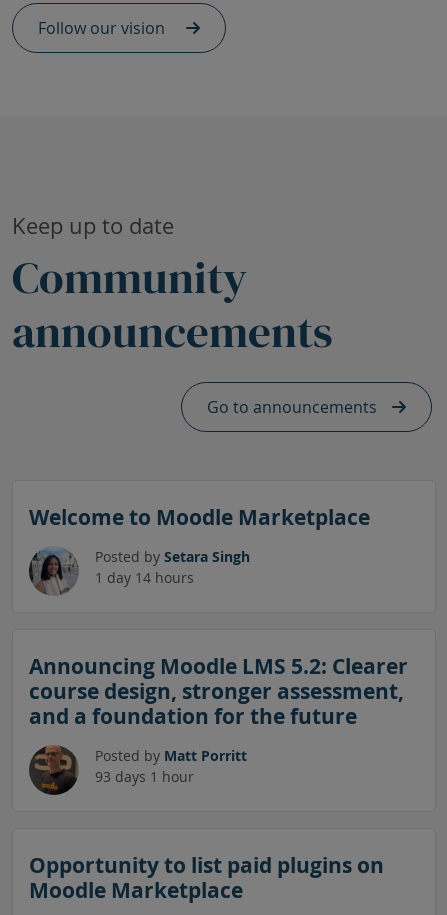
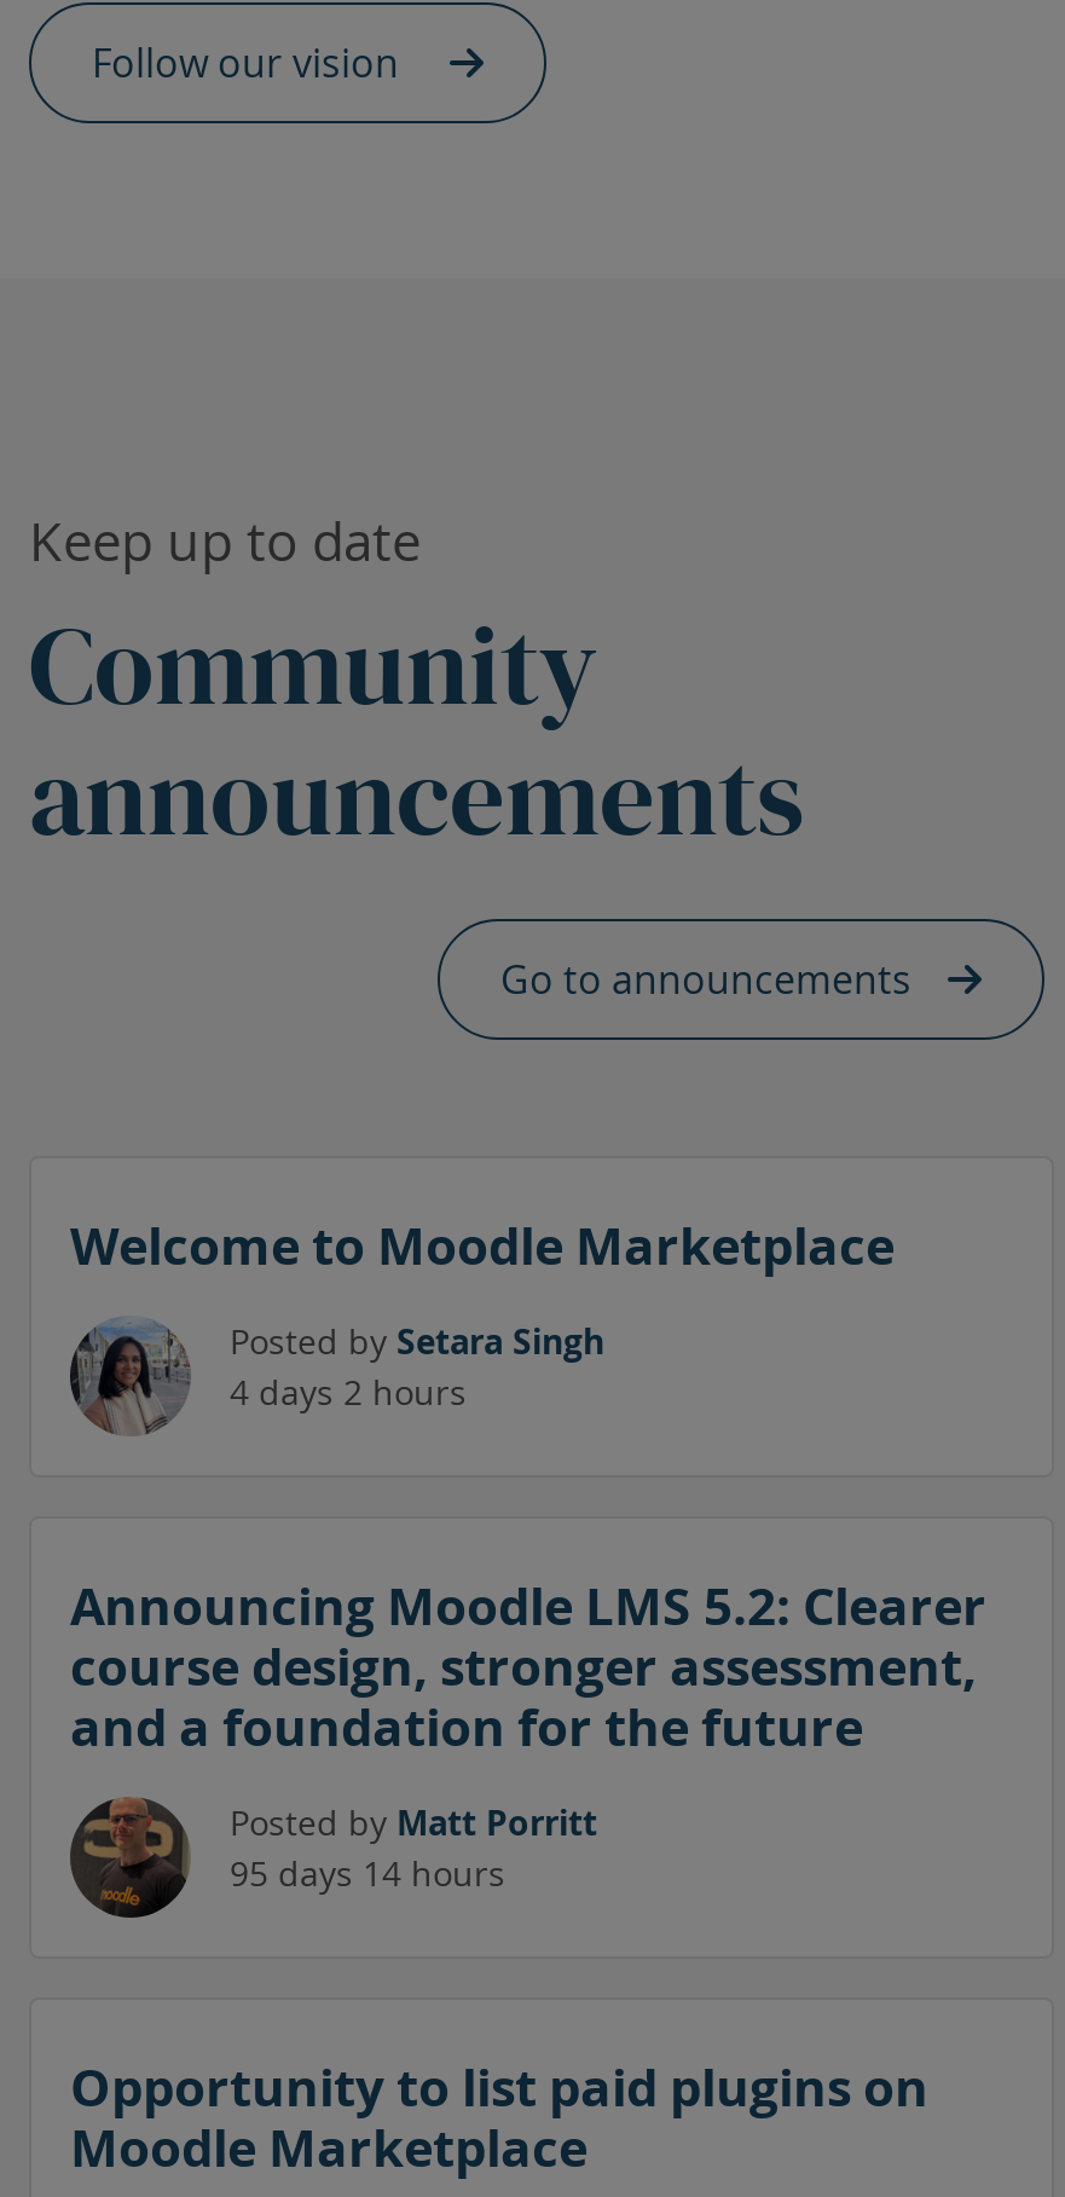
[95,568,194,587] 1 day 14 hours -> [230,1369,467,1415] 4 days 2 hours
[95,767,194,786] 93 days 1 hour -> [230,1850,505,1896] 95 days 14 hours

